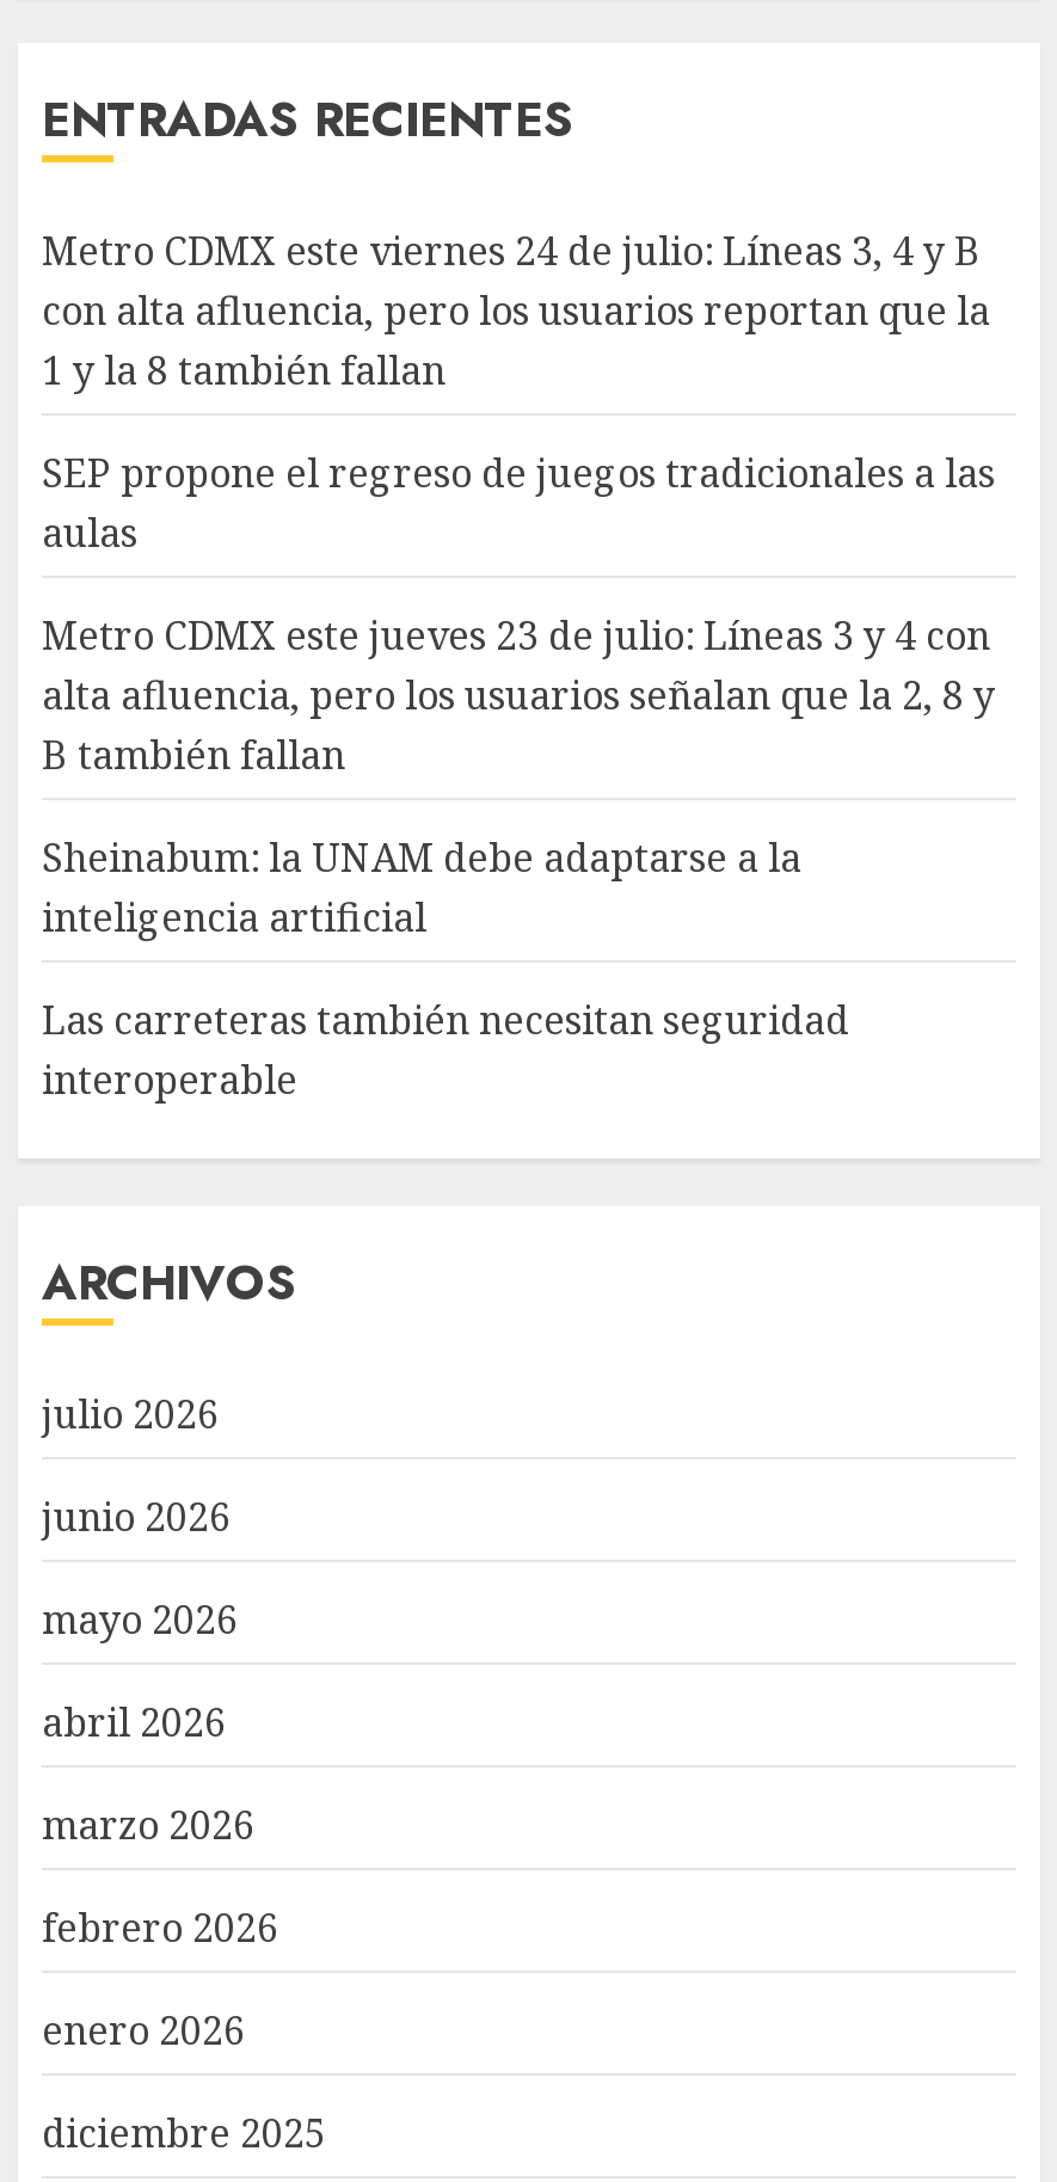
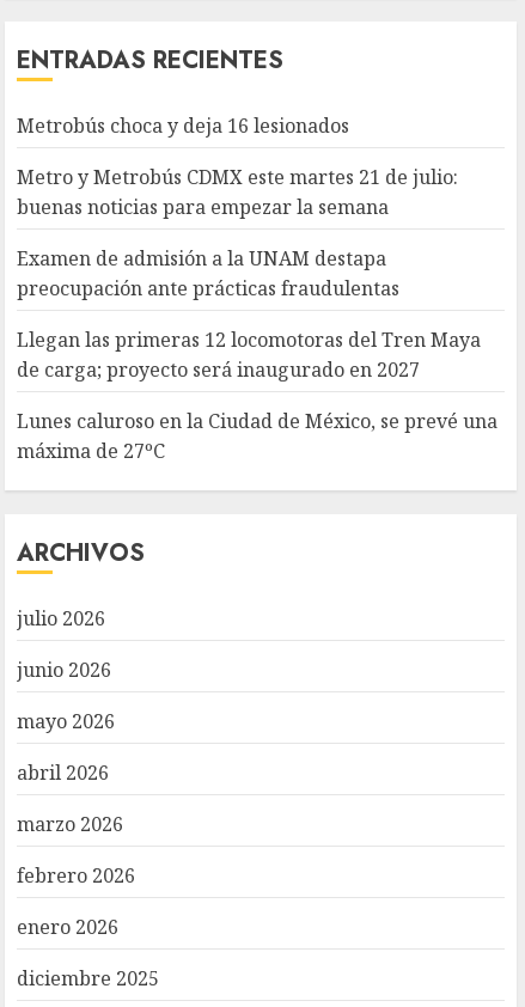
[42,225,990,397] Metro CDMX este viernes 24 de julio: Líneas 3, 4 y B | con alta afluencia, pero los usuarios reportan que la | 1 y la 8 también fallan -> [17,113,349,139] Metrobús choca y deja 16 lesionados
[42,447,995,560] SEP propone el regreso de juegos tradicionales a las | aulas -> [17,164,458,220] Metro y Metrobús CDMX este martes 21 de julio: | buenas noticias para empezar la semana
[42,610,995,782] Metro CDMX este jueves 23 de julio: Líneas 3 y 4 con | alta afluencia, pero los usuarios señalan que la 2, 8 y | B también fallan -> [17,246,399,302] Examen de admisión a la UNAM destapa | preocupación ante prácticas fraudulentas
[42,832,801,944] Sheinabum: la UNAM debe adaptarse a la | inteligencia artificial -> [17,327,481,383] Llegan las primeras 12 locomotoras del Tren Maya | de carga; proyecto será inaugurado en 2027
[42,994,849,1107] Las carreteras también necesitan seguridad | interoperable -> [17,408,497,464] Lunes caluroso en la Ciudad de México, se prevé una | máxima de 27ºC

